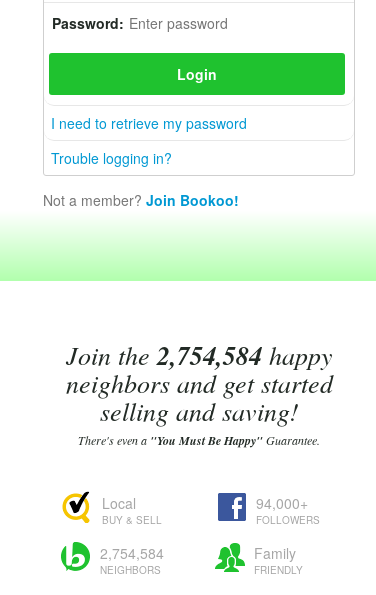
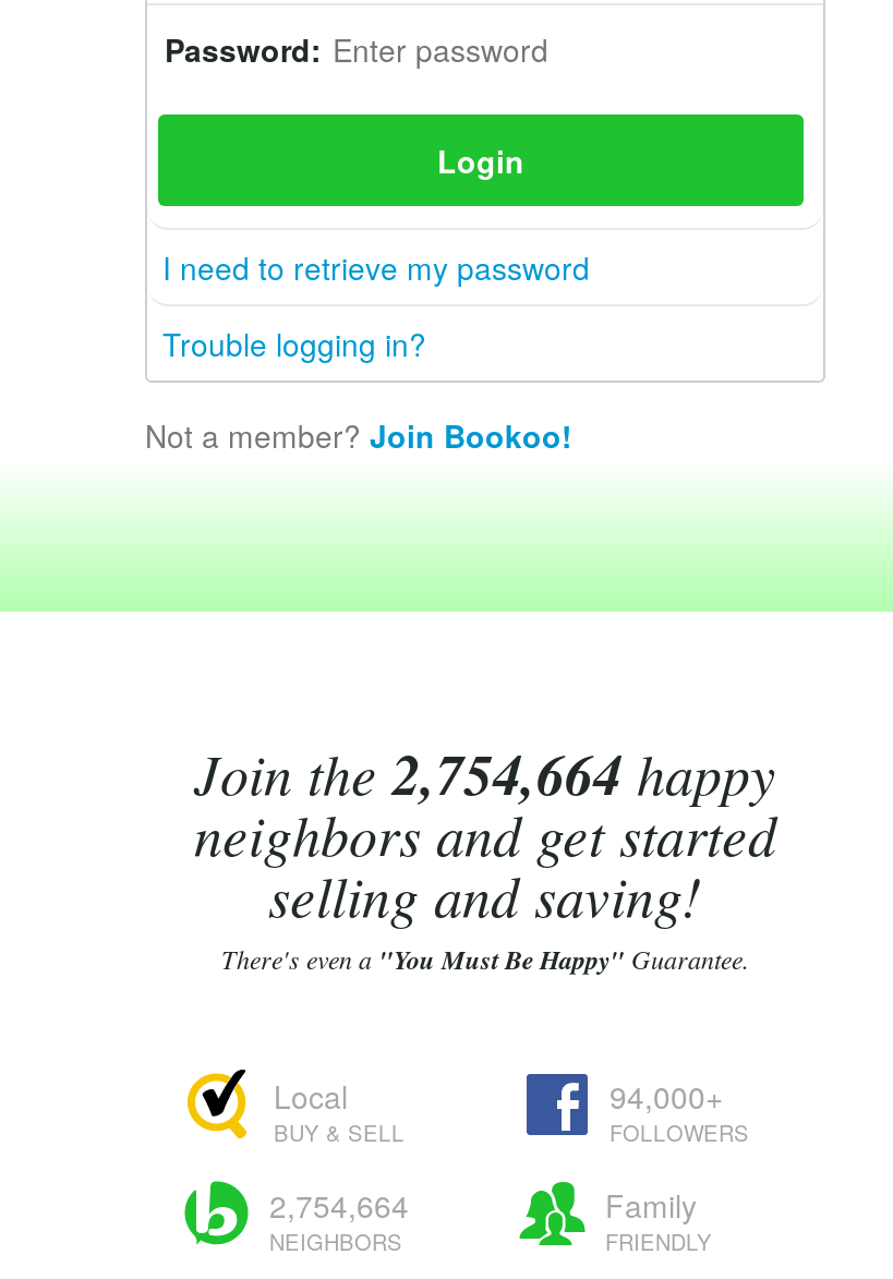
[65,337,332,373] Join the 2,754,584 happy -> [194,734,776,812] Join the 2,754,664 happy
[100,543,164,563] 2,754,584 -> [269,1183,409,1227] 2,754,664

